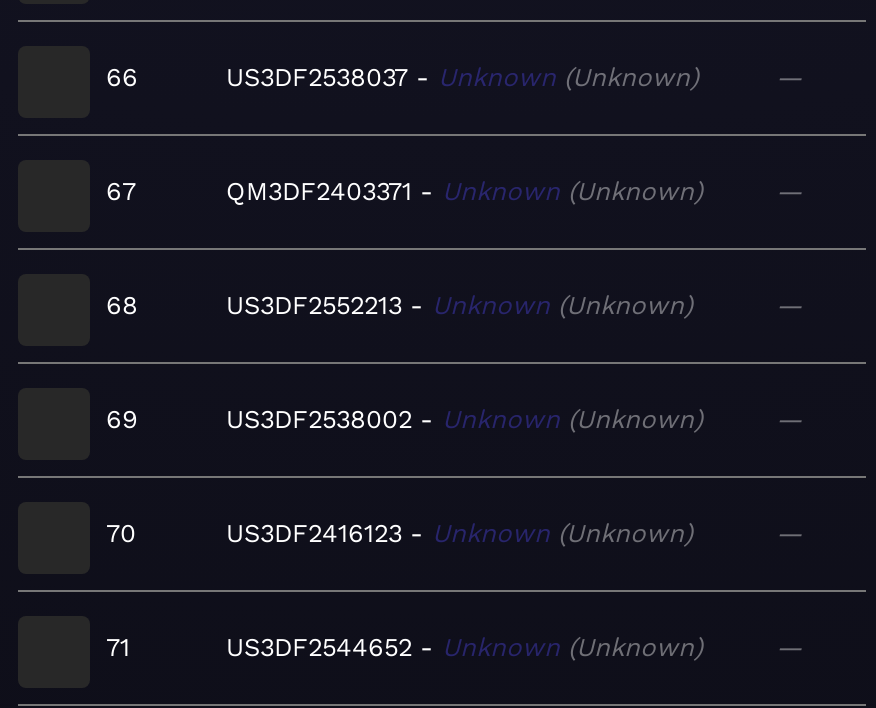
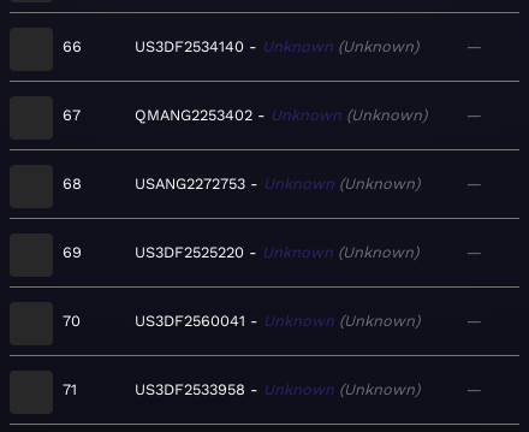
[226,63,408,93] US3DF2538037 -> [135,38,244,56] US3DF2534140
[226,177,412,207] QM3DF2403371 -> [135,106,252,124] QMANG2253402
[226,291,402,321] US3DF2552213 -> [135,175,245,193] USANG2272753
[226,405,412,435] US3DF2538002 -> [135,244,244,262] US3DF2525220
[226,519,402,549] US3DF2416123 -> [135,312,245,330] US3DF2560041
[226,633,412,663] US3DF2544652 -> [135,381,245,399] US3DF2533958

